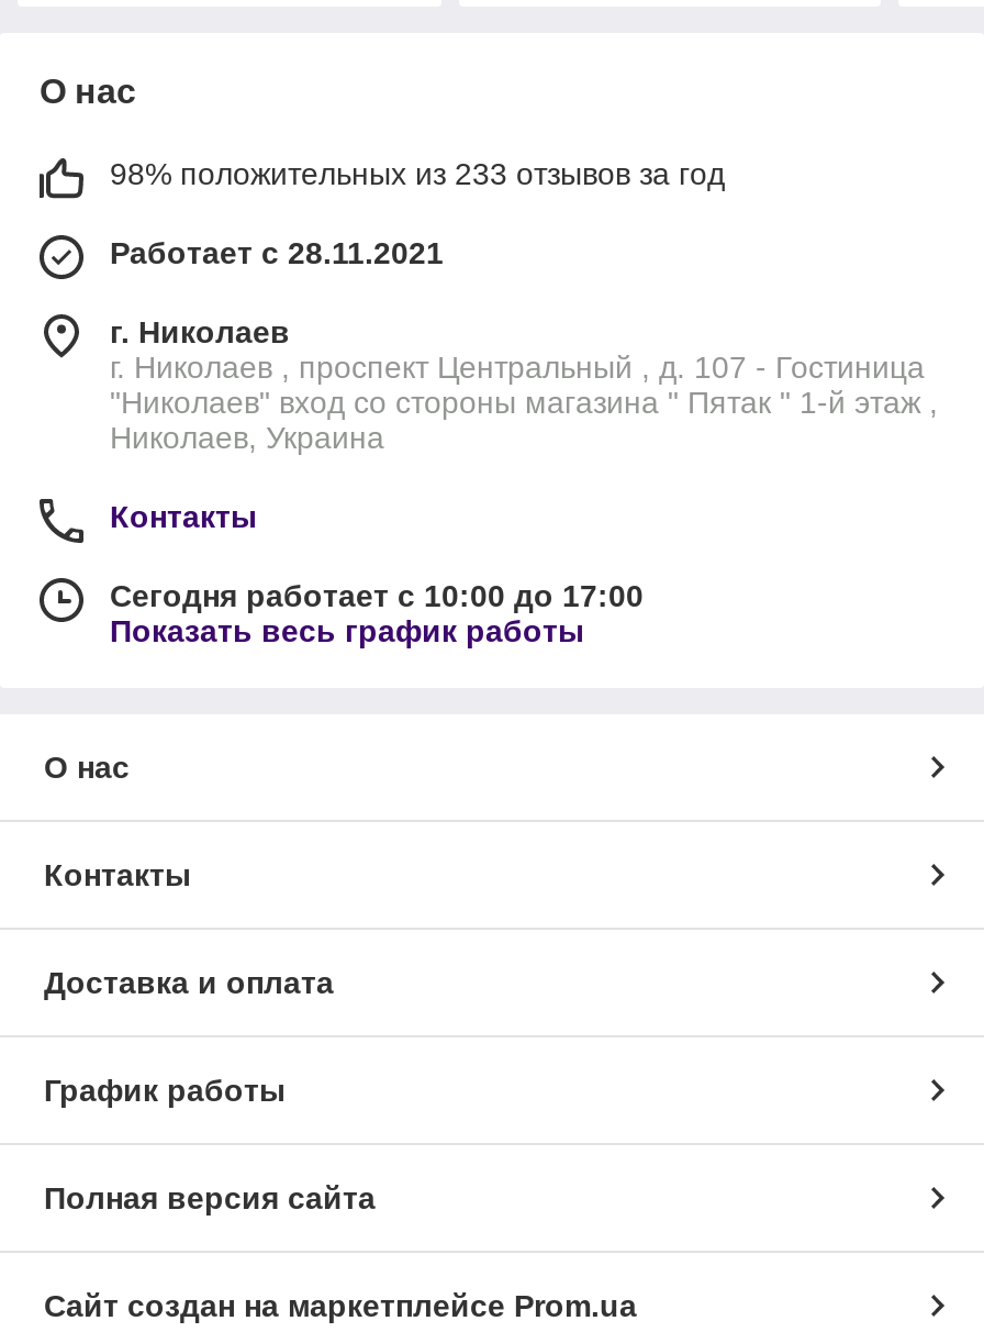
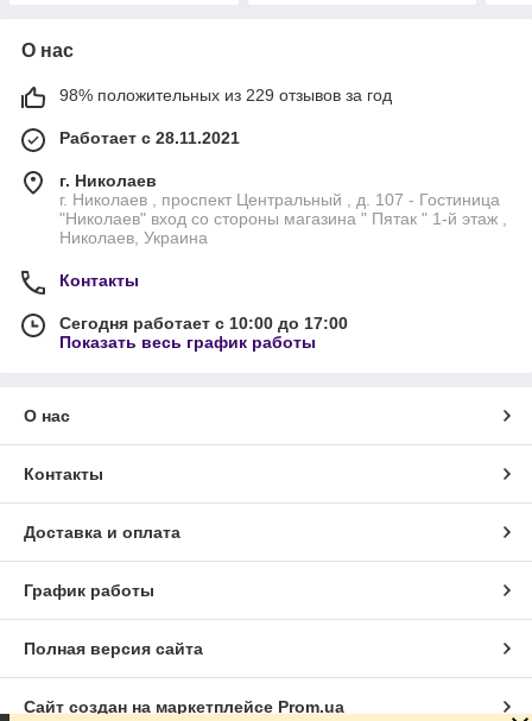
[110,156,725,191] 98% положительных из 233 отзывов за год -> [59,85,392,104] 98% положительных из 229 отзывов за год

